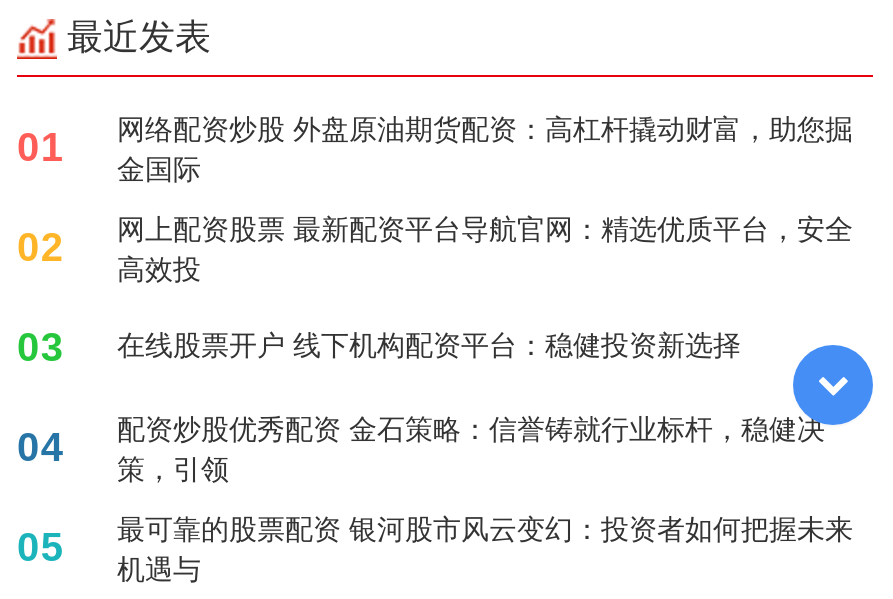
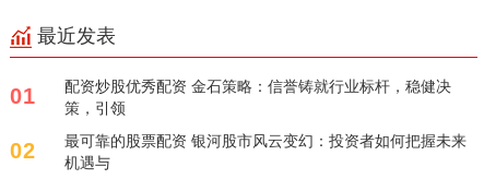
[17,110,875,470] [image] | 网络配资炒股 外盘原油期货配资：高杠杆撬动财富，助您掘 | 金国际 | 02 | 网上配资股票 最新配资平台导航官网：精选优质平台，安全 | 高效投 | 03 | 在线股票开户 线下机构配资平台：稳健投资新选择 | 04 -> none
[17,510,853,588] 05 最可靠的股票配资 银河股市风云变幻：投资者如何把握未来 机遇与 -> [10,130,467,173] 02 最可靠的股票配资 银河股市风云变幻：投资者如何把握未来 机遇与

